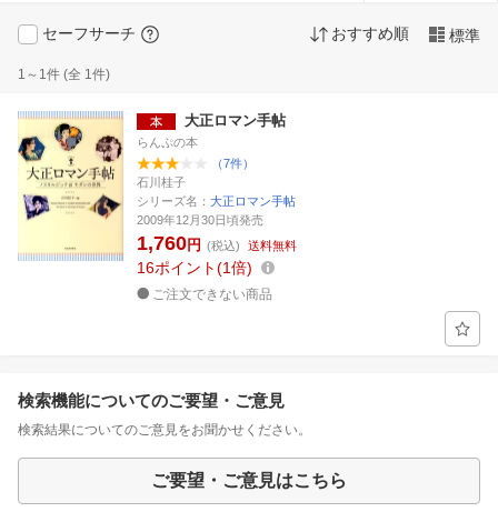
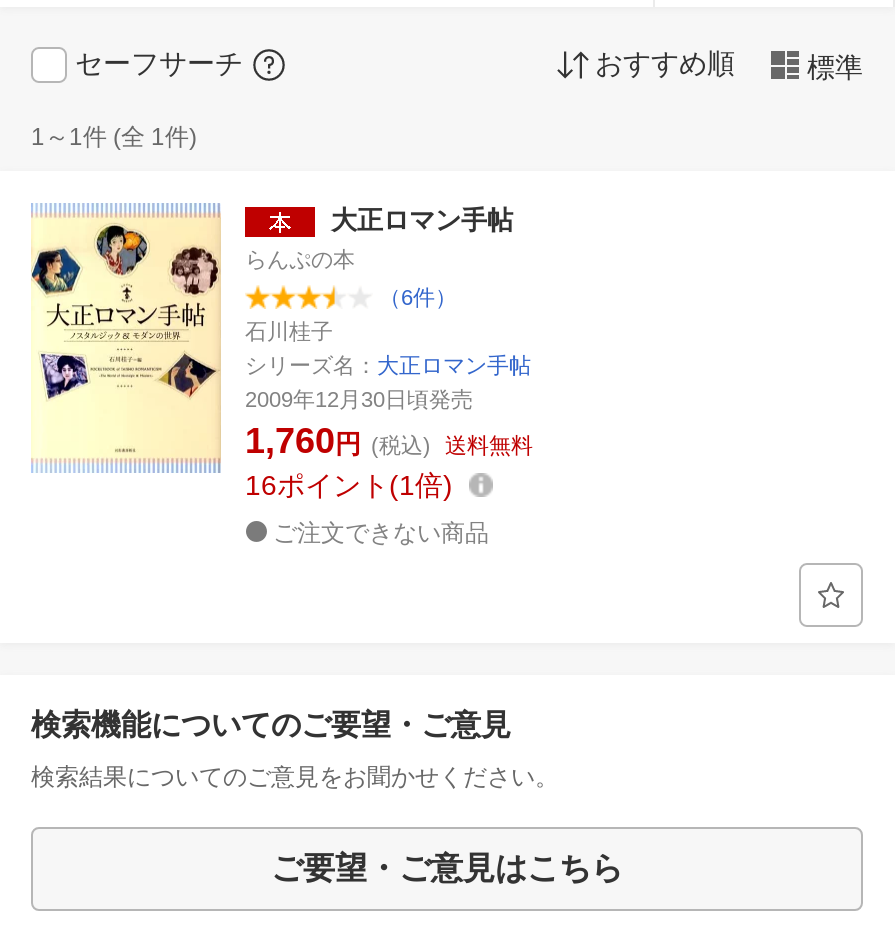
[211,157,255,170] （7件） -> [379,285,457,309] （6件）

